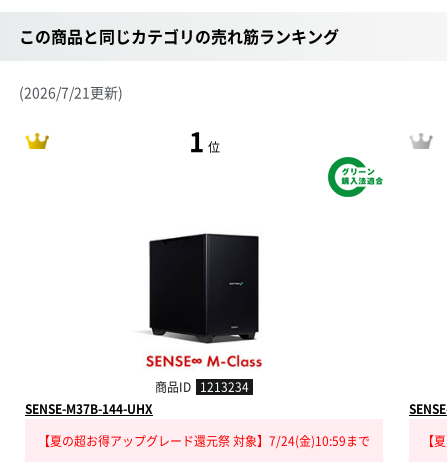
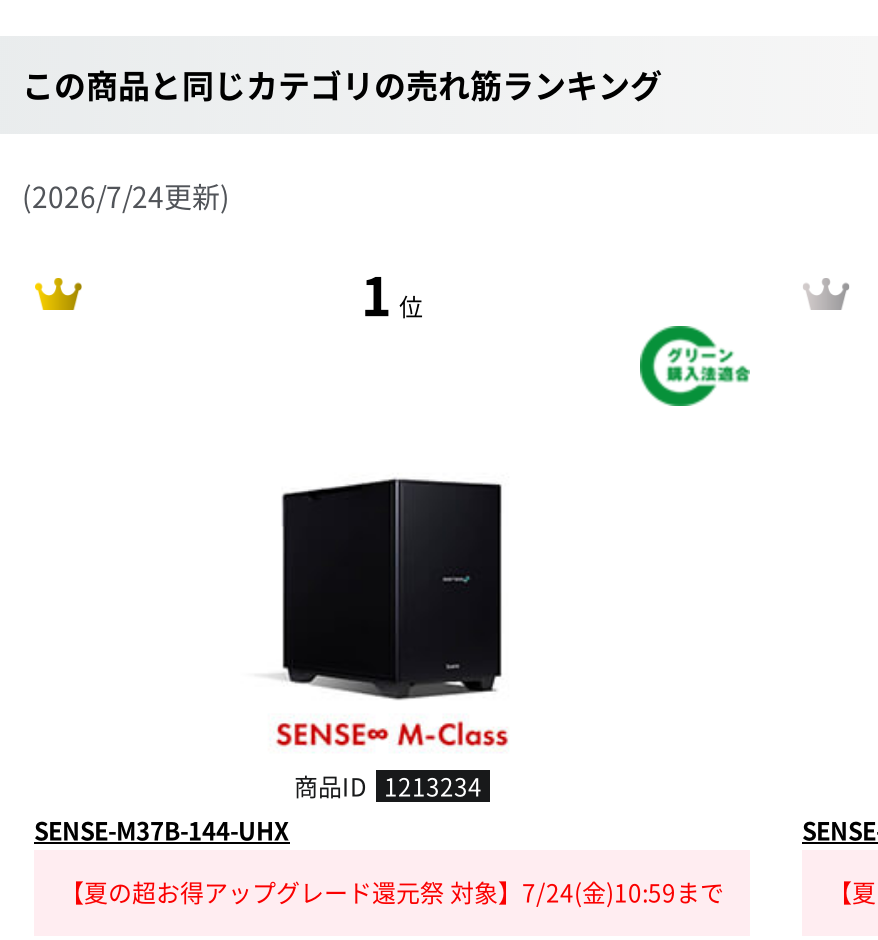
[19,82,123,102] (2026/7/21更新) -> [22,175,230,215] (2026/7/24更新)

